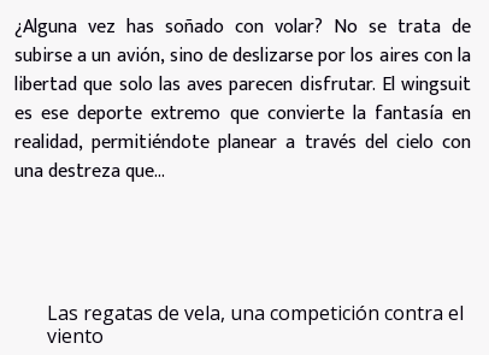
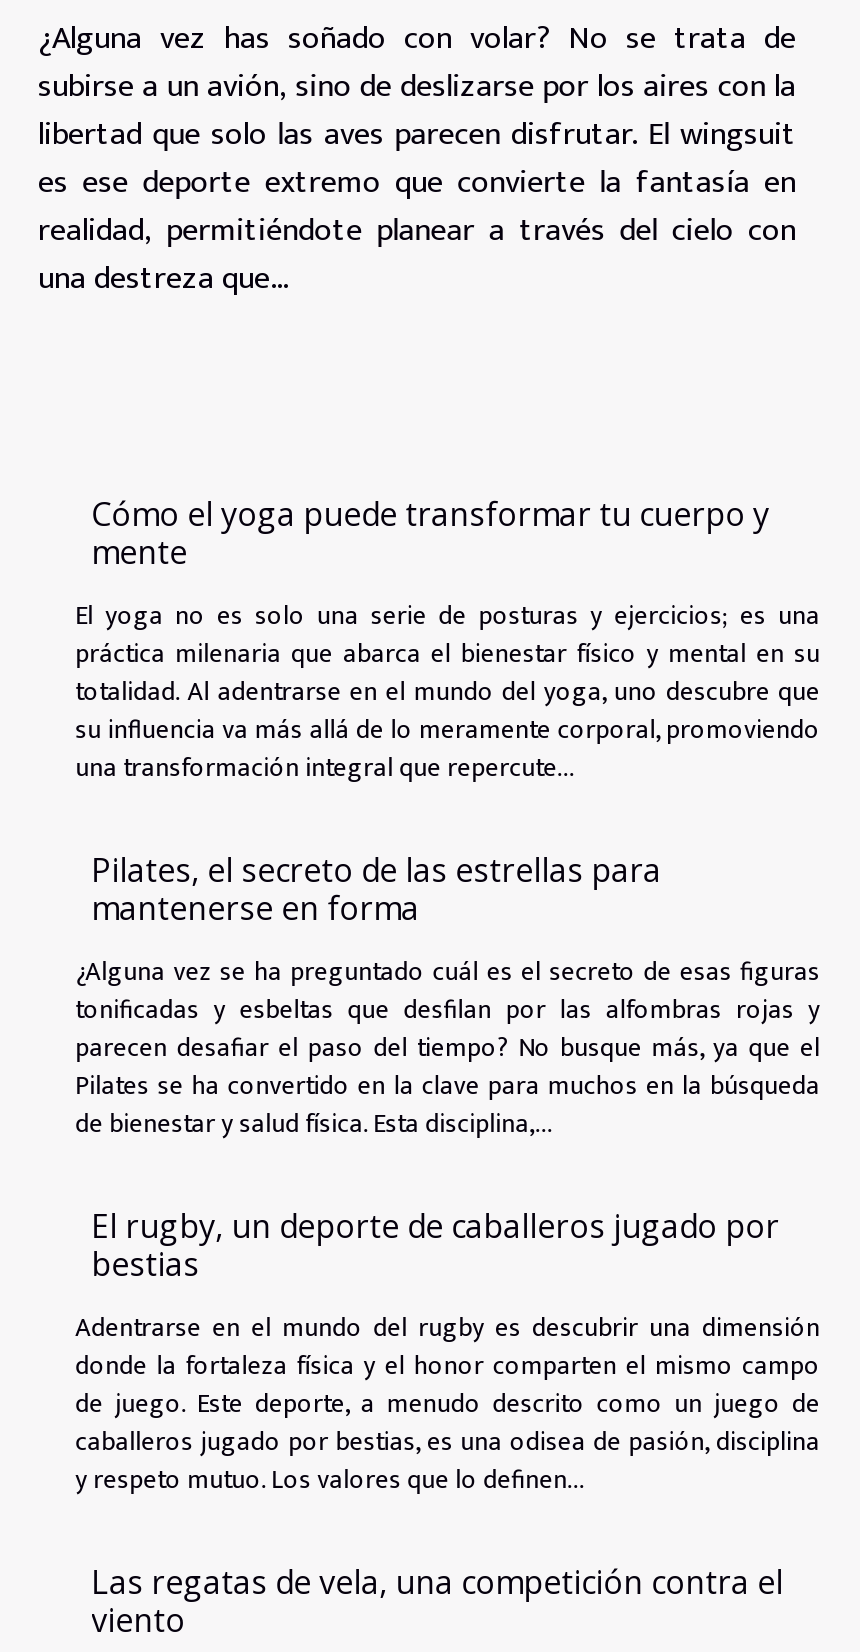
none -> [75,491,820,1501] Cómo el yoga puede transformar tu cuerpo y | mente | El yoga no es solo una serie de posturas y ejercicios; es una | práctica milenaria que abarca el bienestar físico y mental en su | totalidad. Al adentrarse en el mundo del yoga, uno descubre que | su influencia va más allá de lo meramente corporal, promoviendo | una transformación integral que repercute... | Pilates, el secreto de las estrellas para | mantenerse en forma | ¿Alguna vez se ha preguntado cuál es el secreto de esas figuras | tonificadas y esbeltas que desfilan por las alfombras rojas y | parecen desafiar el paso del tiempo? No busque más, ya que el | Pilates se ha convertido en la clave para muchos en la búsqueda | de bienestar y salud física. Esta disciplina,... | El rugby, un deporte de caballeros jugado por | bestias | Adentrarse en el mundo del rugby es descubrir una dimensión | donde la fortaleza física y el honor comparten el mismo campo | de juego. Este deporte, a menudo descrito como un juego de | caballeros jugado por bestias, es una odisea de pasión, disciplina | y respeto mutuo. Los valores que lo definen...

